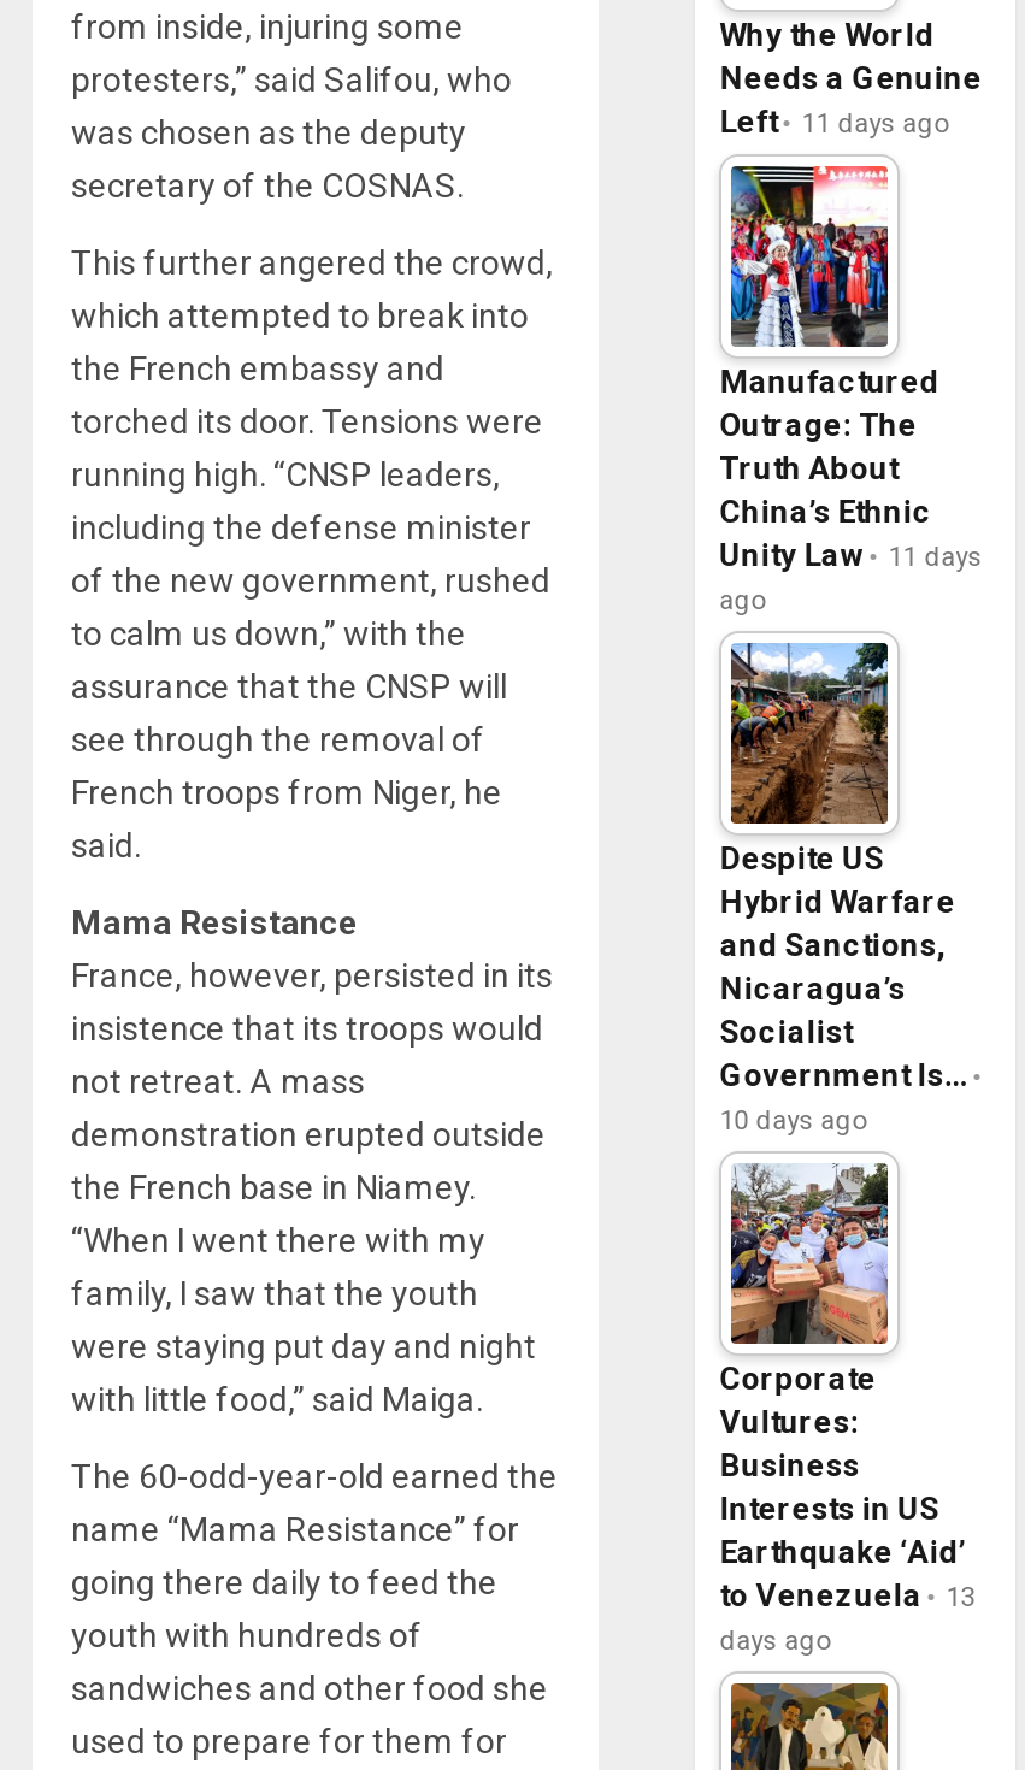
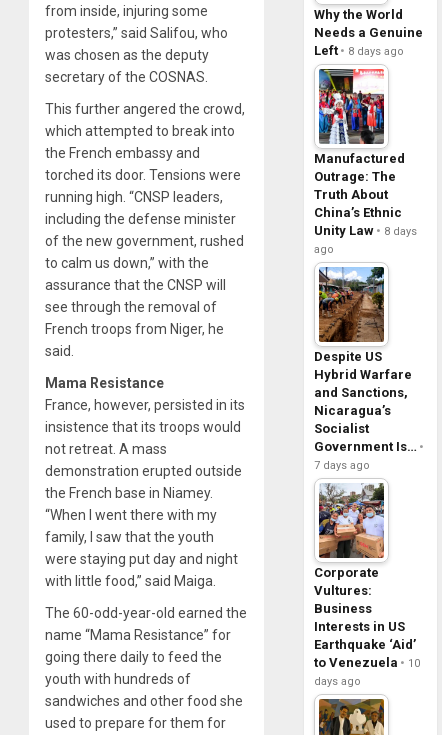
[720,105,951,141] Left 11 days ago -> [314,43,404,58] Left 8 days ago
[720,538,982,574] Unity Law 11 days -> [314,223,417,238] Unity Law 8 days
[720,1106,869,1138] 10 days ago -> [314,459,370,472] 7 days ago
[720,1578,975,1614] to Venezuela 13 -> [314,655,420,670] to Venezuela 10

